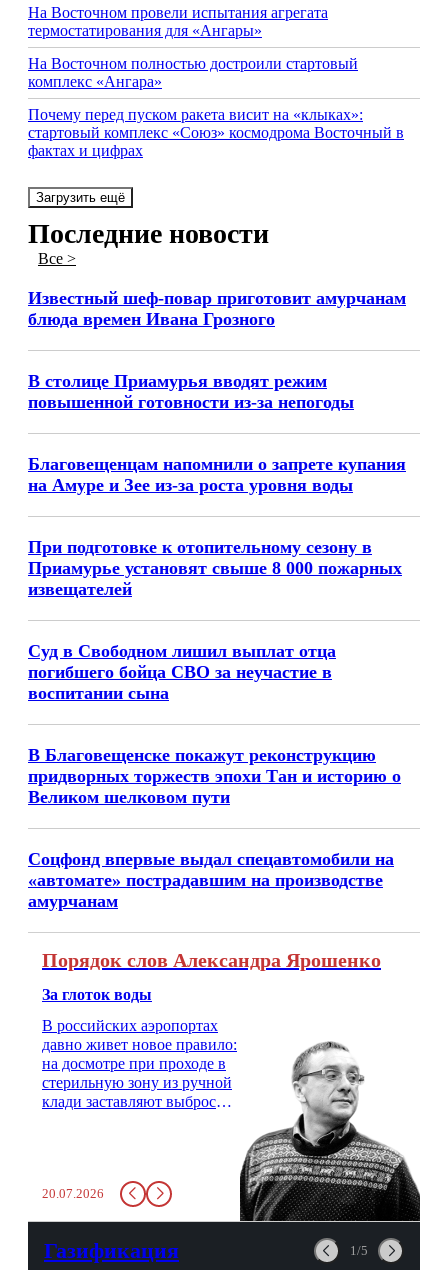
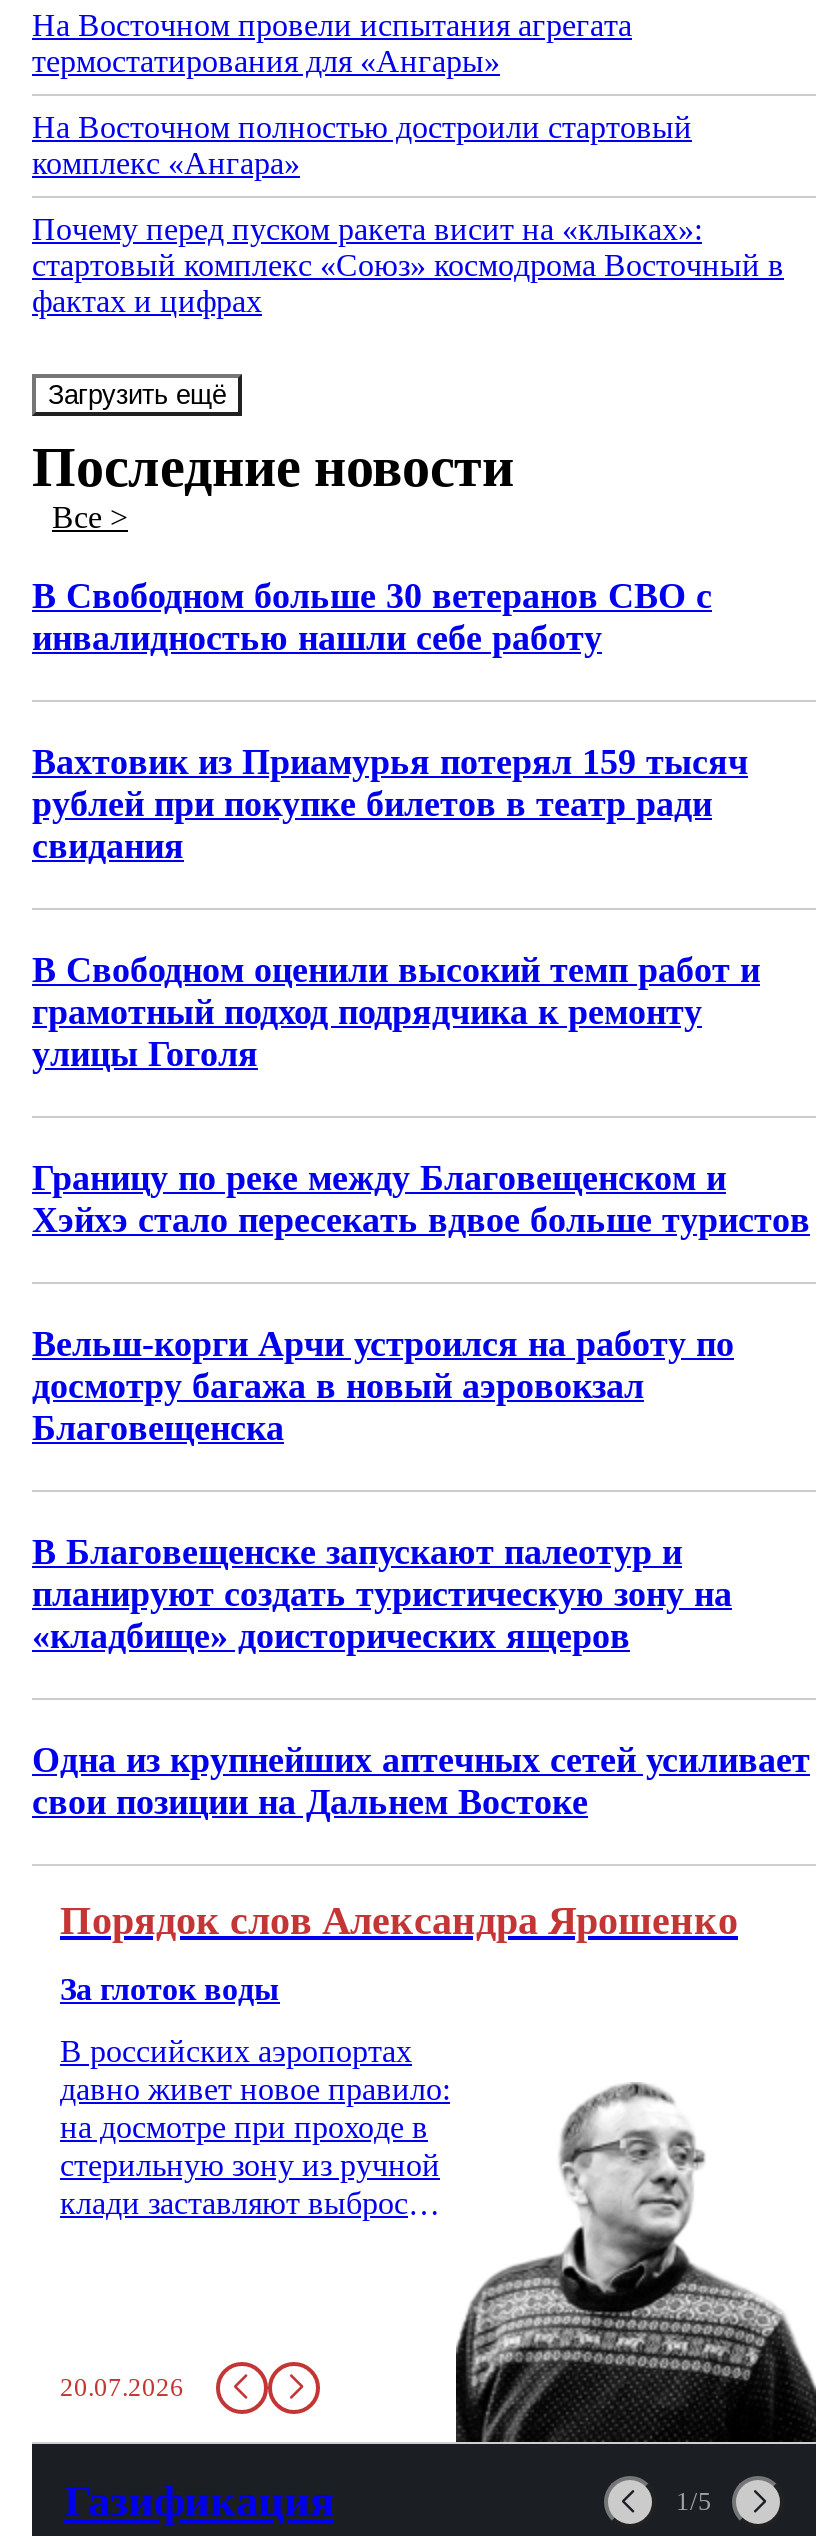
[28,288,406,329] Известный шеф-повар приготовит амурчанам | блюда времен Ивана Грозного -> [32,577,712,659] В Свободном больше 30 ветеранов СВО с | инвалидностью нашли себе работу
[28,371,354,412] В столице Приамурья вводят режим | повышенной готовности из-за непогоды -> [32,743,748,867] Вахтовик из Приамурья потерял 159 тысяч | рублей при покупке билетов в театр ради | свидания
[28,454,406,495] Благовещенцам напомнили о запрете купания | на Амуре и Зее из-за роста уровня воды -> [32,951,760,1075] В Свободном оценили высокий темп работ и | грамотный подход подрядчика к ремонту | улицы Гоголя
[28,537,402,599] При подготовке к отопительному сезону в | Приамурье установят свыше 8 000 пожарных | извещателей -> [32,1159,810,1241] Границу по реке между Благовещенском и | Хэйхэ стало пересекать вдвое больше туристов
[28,641,336,703] Суд в Свободном лишил выплат отца | погибшего бойца СВО за неучастие в | воспитании сына -> [32,1325,734,1449] Вельш-корги Арчи устроился на работу по | досмотру багажа в новый аэровокзал | Благовещенска
[28,745,401,807] В Благовещенске покажут реконструкцию | придворных торжеств эпохи Тан и историю о | Великом шелковом пути -> [32,1533,732,1657] В Благовещенске запускают палеотур и | планируют создать туристическую зону на | «кладбище» доисторических ящеров
[28,849,394,911] Соцфонд впервые выдал спецавтомобили на | «автомате» пострадавшим на производстве | амурчанам -> [32,1741,810,1823] Одна из крупнейших аптечных сетей усиливает | свои позиции на Дальнем Востоке

